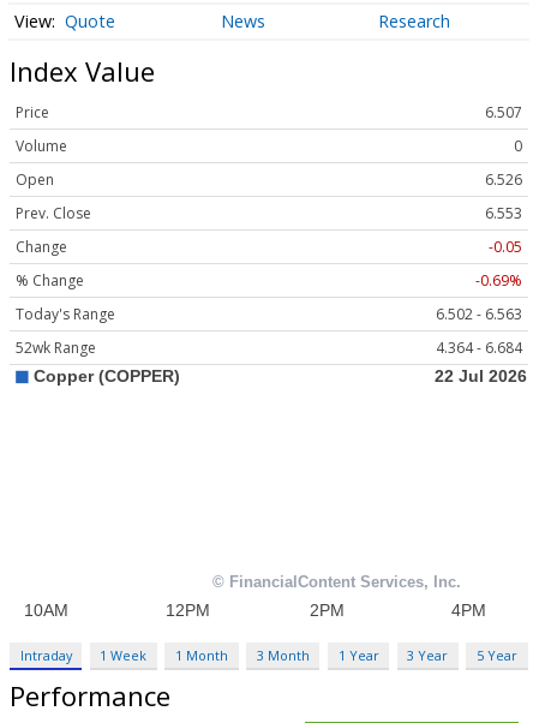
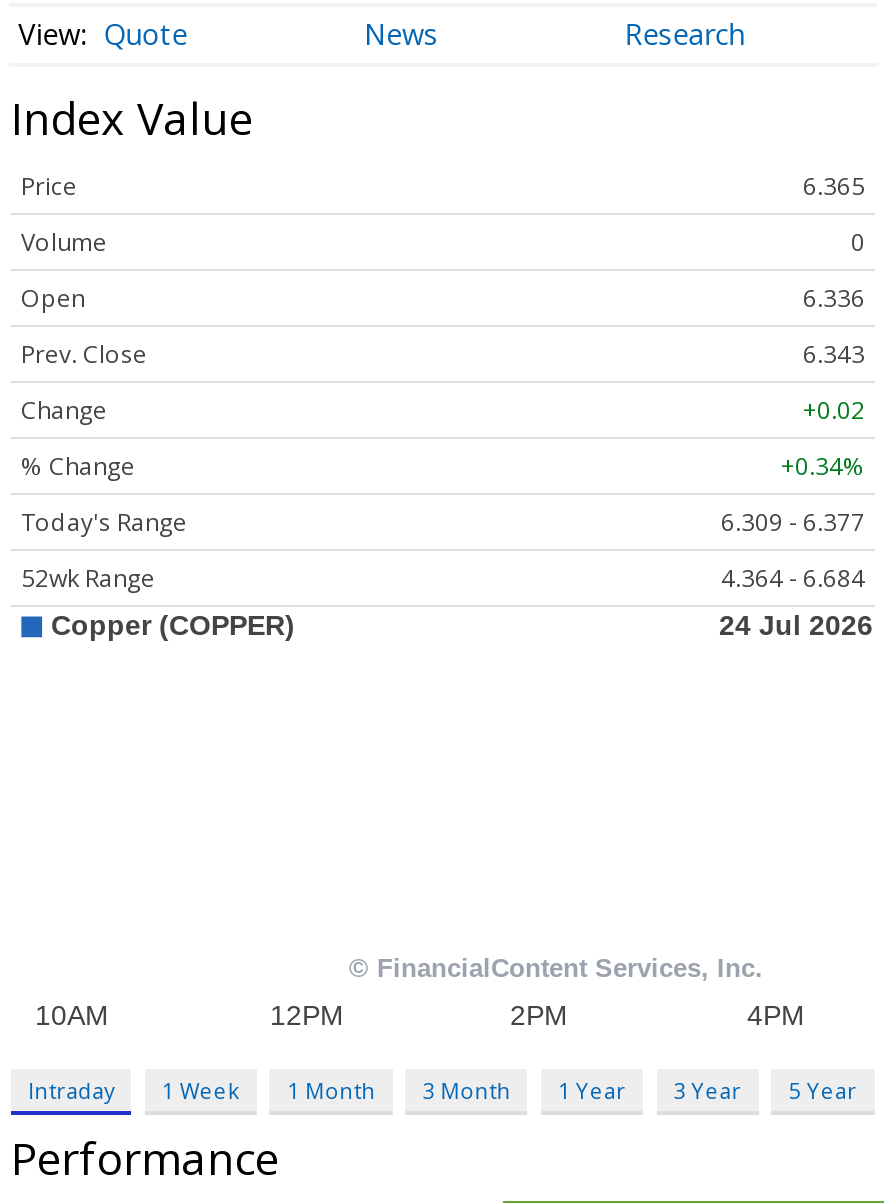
[485,103,522,123] 6.507 -> [803,170,865,204] 6.365
[485,170,522,190] 6.526 -> [803,282,865,316] 6.336
[485,203,522,224] 6.553 -> [803,338,865,372] 6.343
[489,237,522,257] -0.05 -> [803,394,865,428] +0.02
[475,271,522,291] -0.69% -> [781,450,865,484] +0.34%
[436,304,522,325] 6.502 - 6.563 -> [721,506,865,540] 6.309 - 6.377

